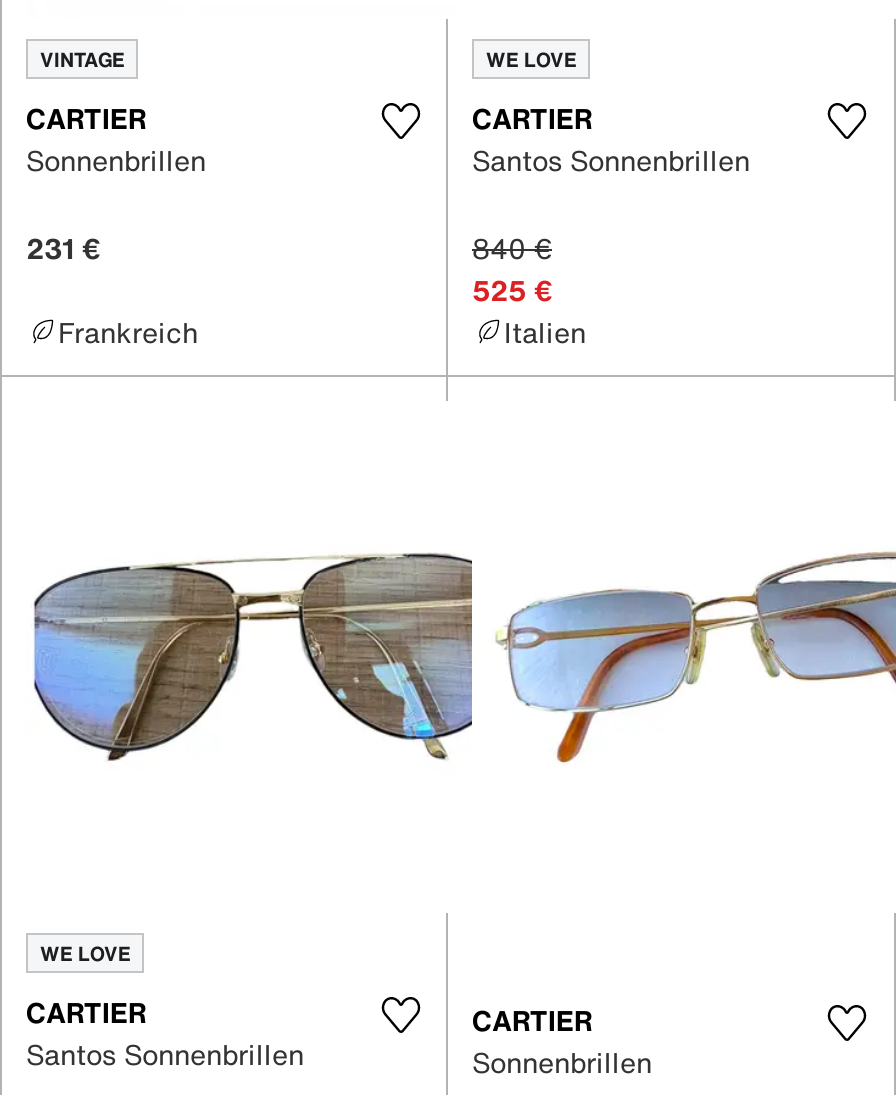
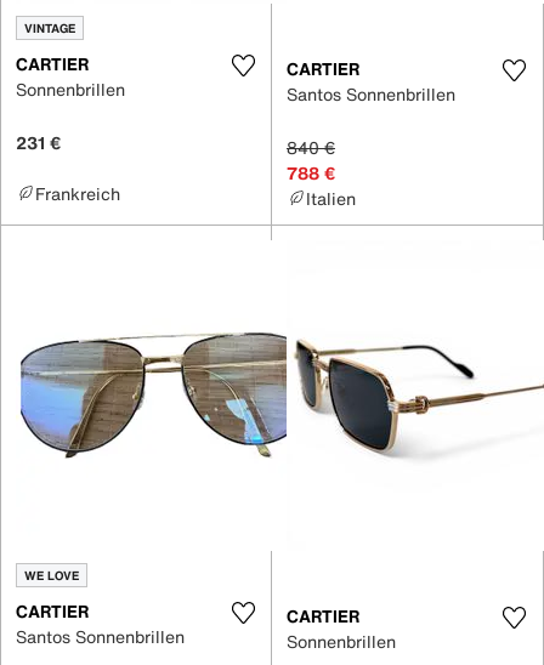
[486,45,576,75] WE LOVE -> none
[472,268,552,310] 525 € -> [287,160,335,185] 788 €
[470,549,890,765] [image] -> [293,332,540,460] [image]

